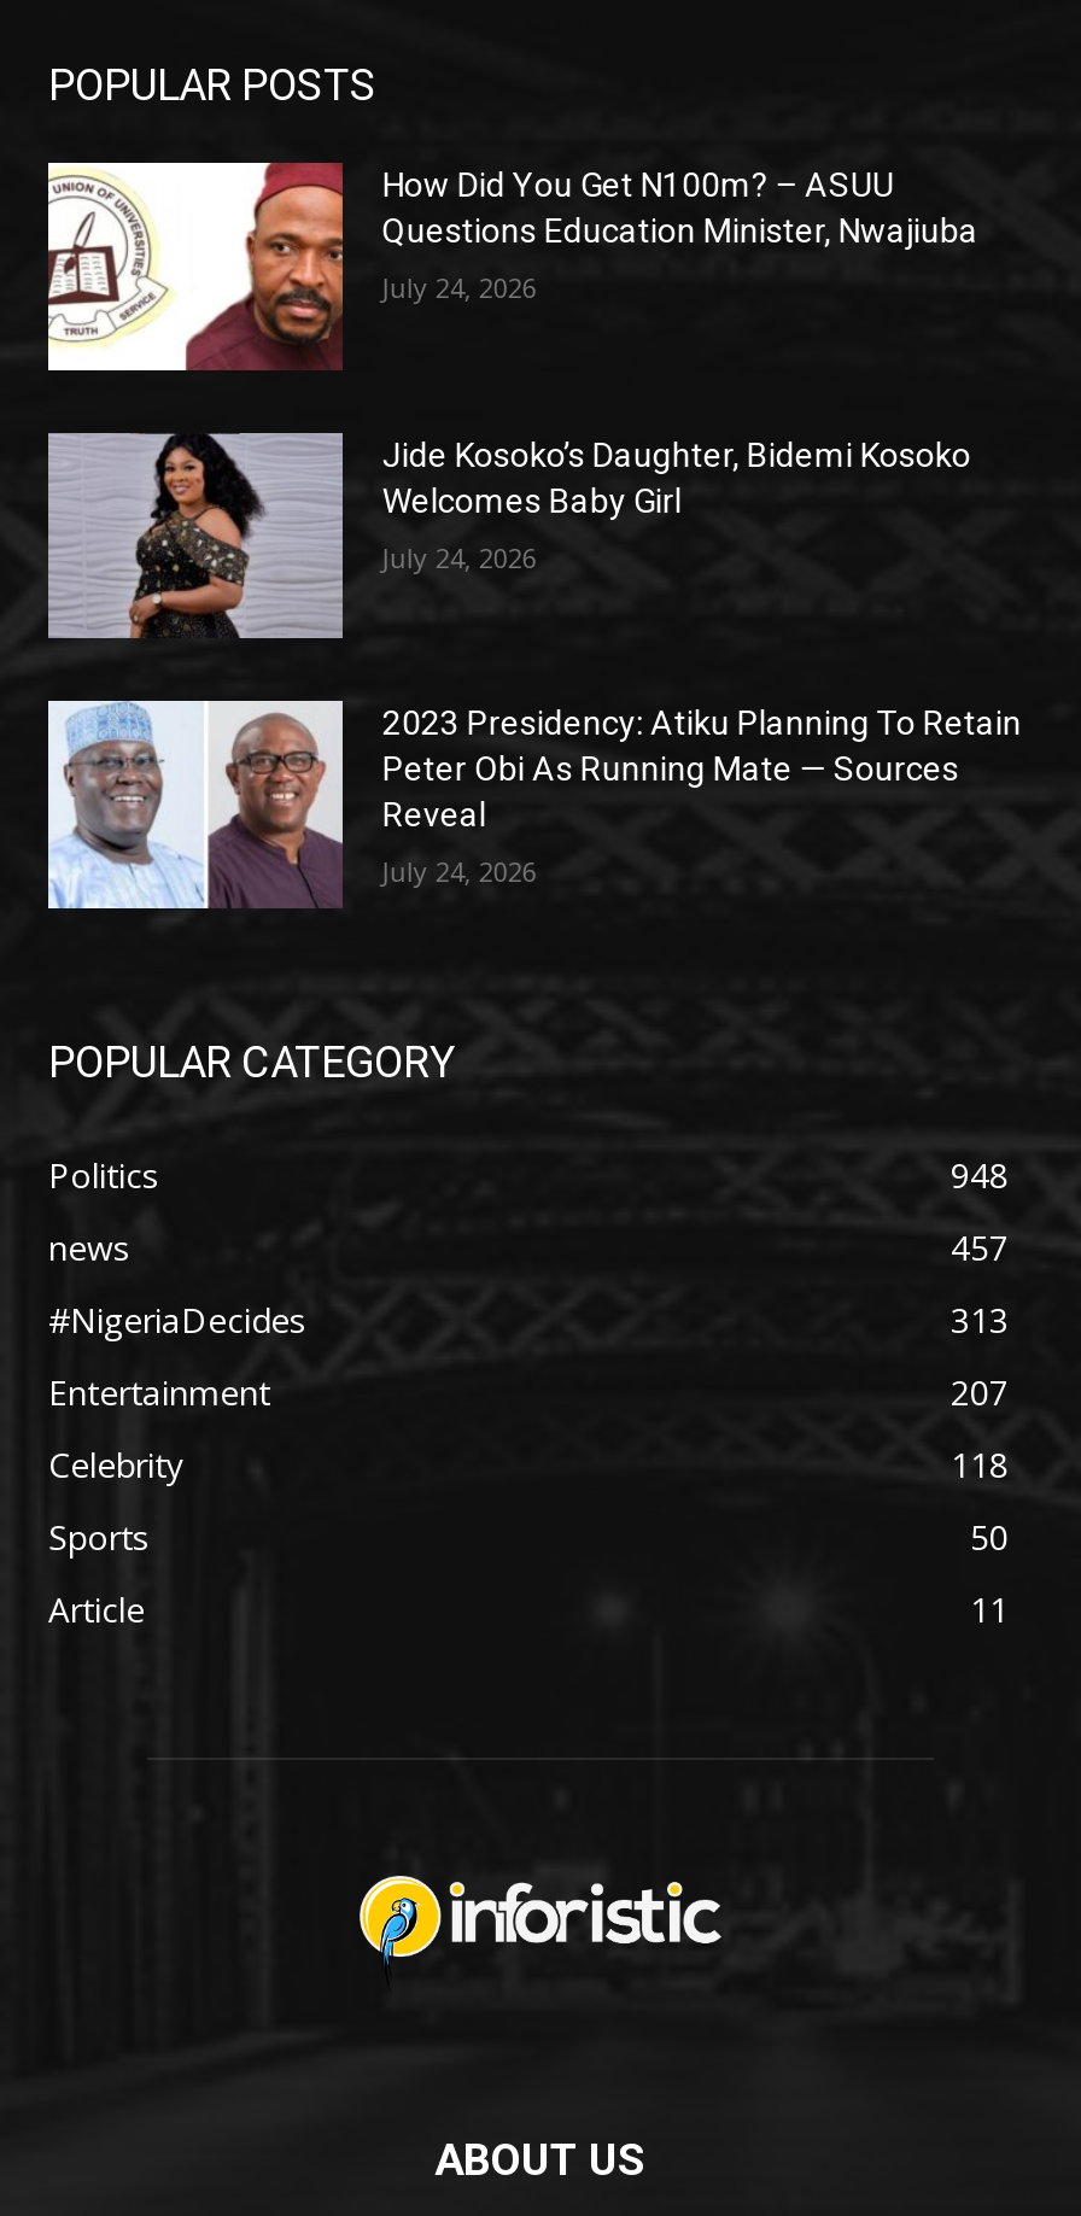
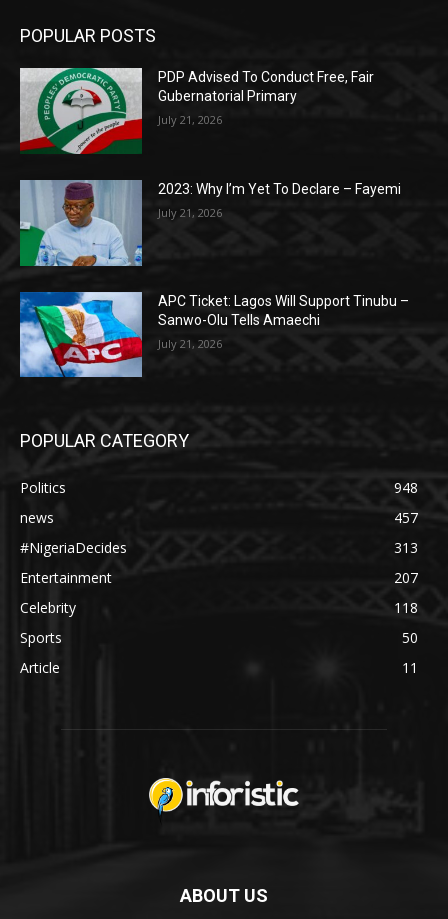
[46,160,978,373] [image] | How Did You Get N100m? – ASUU | Questions Education Minister, Nwajiuba -> [19,67,374,155] [image] | PDP Advised To Conduct Free, Fair | Gubernatorial Primary
[382,269,537,306] July 24, 2026 -> [158,112,222,127] July 21, 2026
[46,433,971,641] [image] | Jide Kosoko’s Daughter, Bidemi Kosoko | Welcomes Baby Girl -> [20,179,401,267] [image] | 2023: Why I’m Yet To Declare – Fayemi
[382,539,537,575] July 24, 2026 -> [158,205,222,220] July 21, 2026
[46,698,1022,911] [image] | 2023 Presidency: Atiku Planning To Retain | Peter Obi As Running Mate — Sources | Reveal -> [19,291,409,378] [image] | APC Ticket: Lagos Will Support Tinubu – | Sanwo-Olu Tells Amaechi
[382,854,537,891] July 24, 2026 -> [158,336,222,351] July 21, 2026

